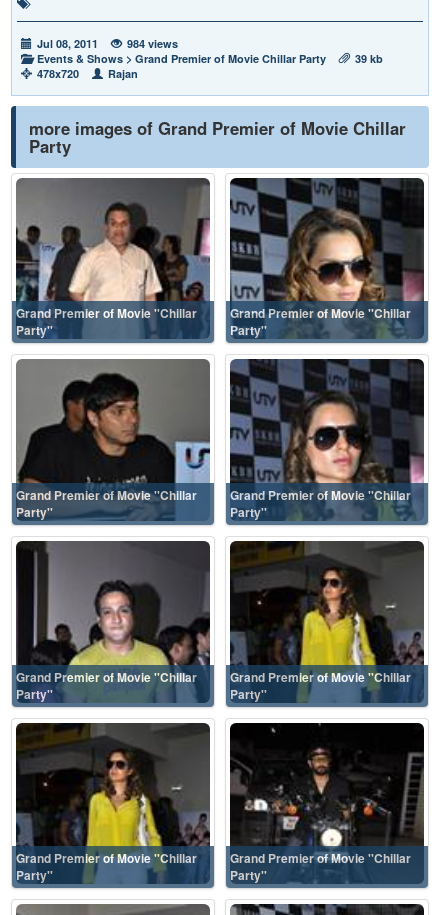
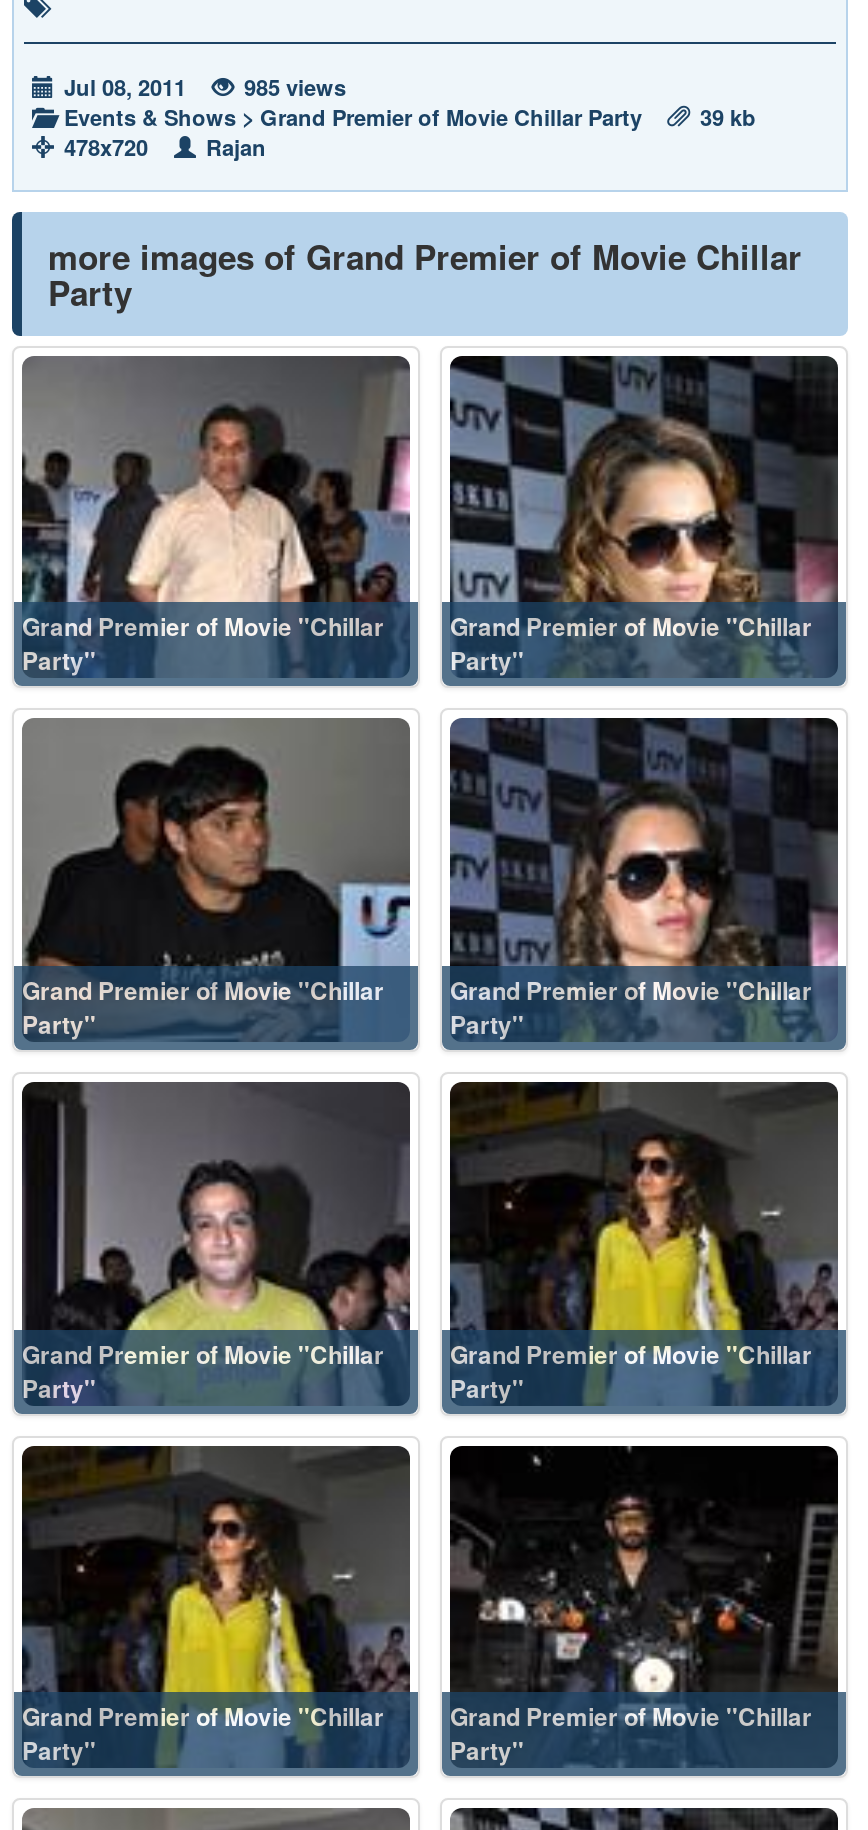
[37,36,178,51] Jul 08, 2011 984 views -> [64,71,346,101] Jul 08, 2011 985 views

